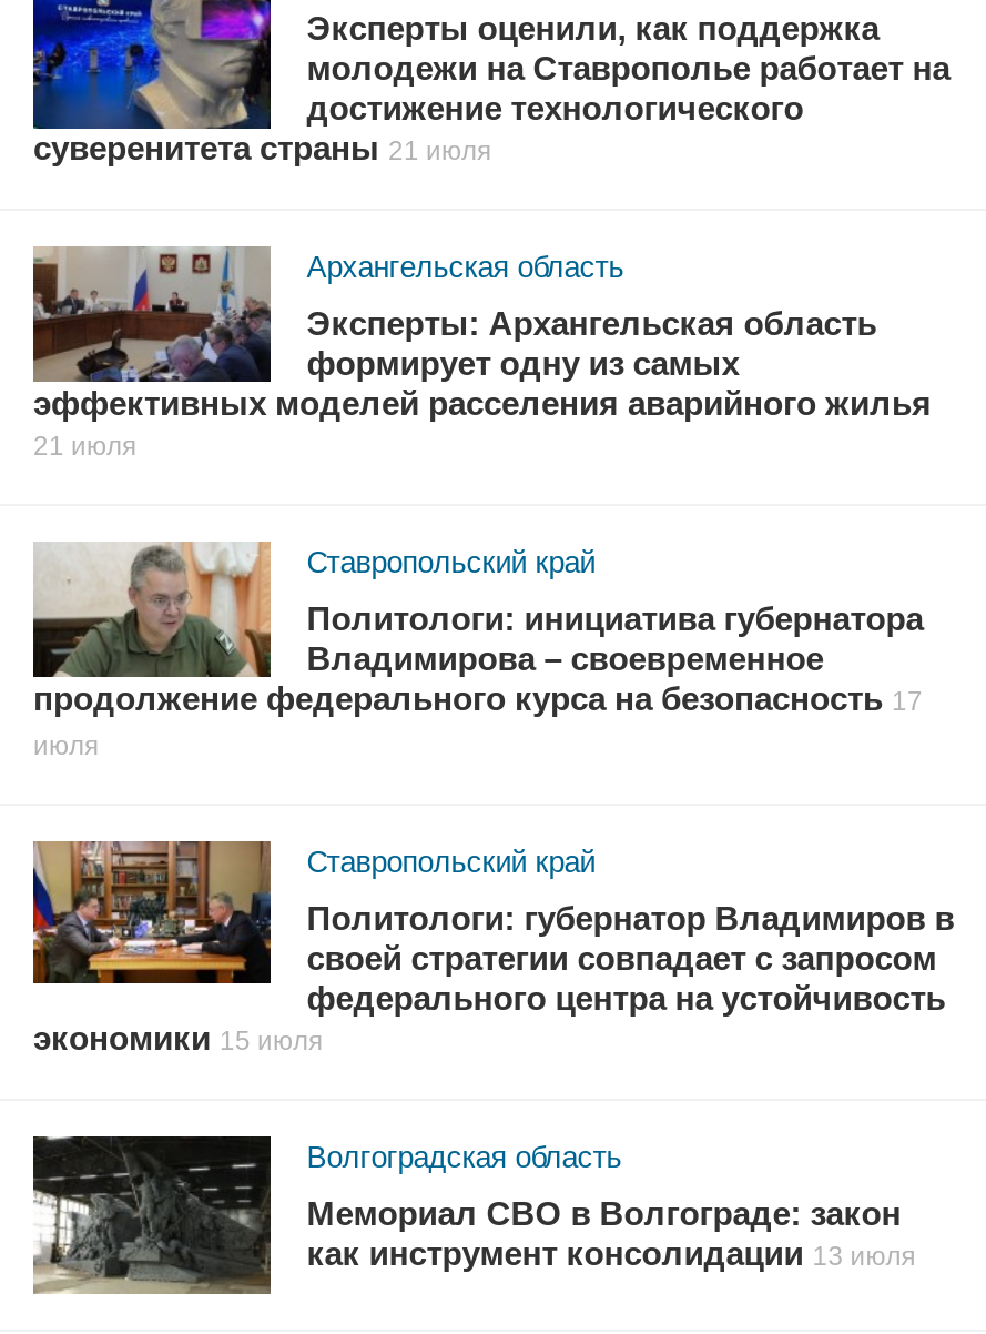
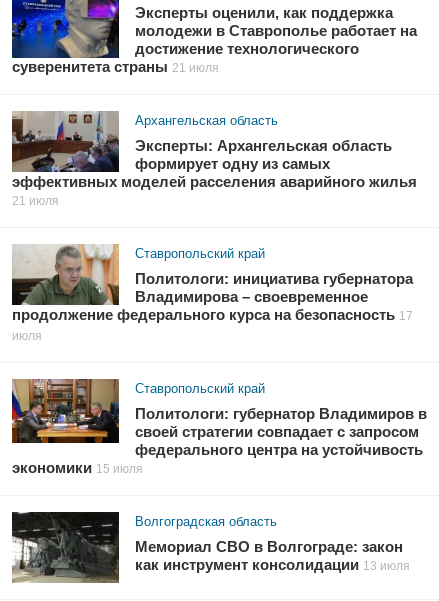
[307,51,950,87] молодежи на Ставрополье работает на -> [135,23,417,39] молодежи в Ставрополье работает на

